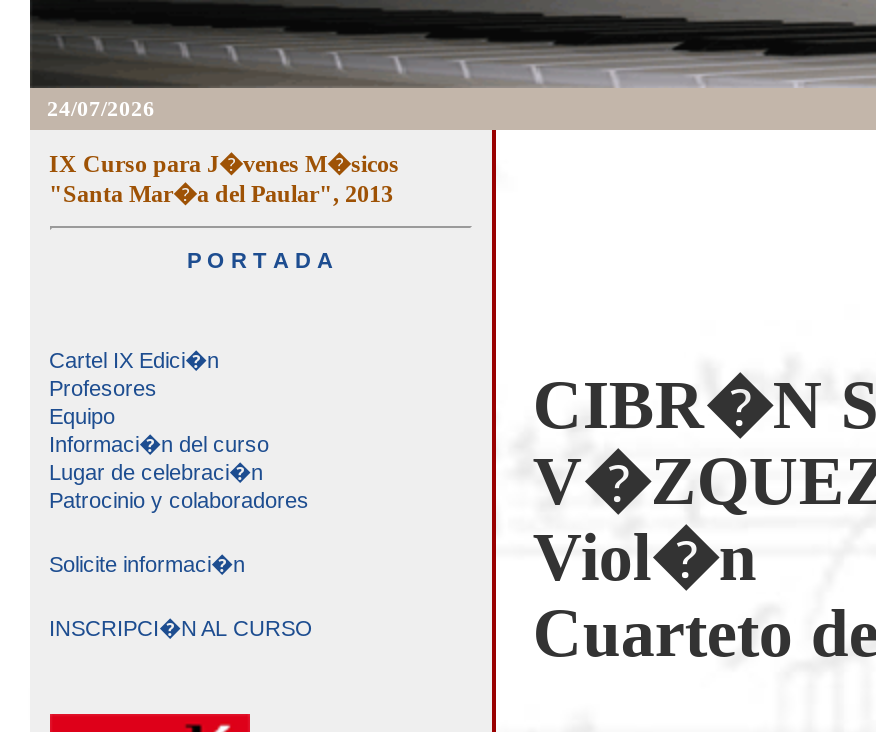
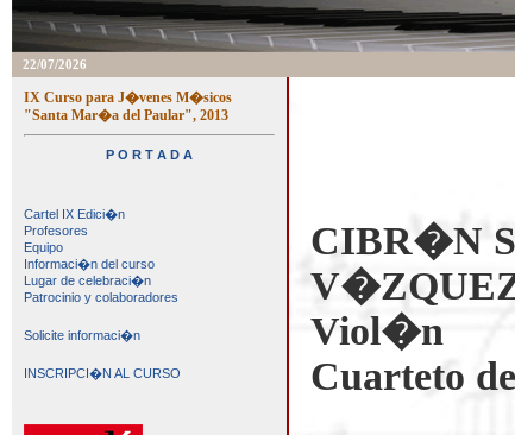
[29,96,155,120] 24/07/2026 -> [11,57,86,71] 22/07/2026

